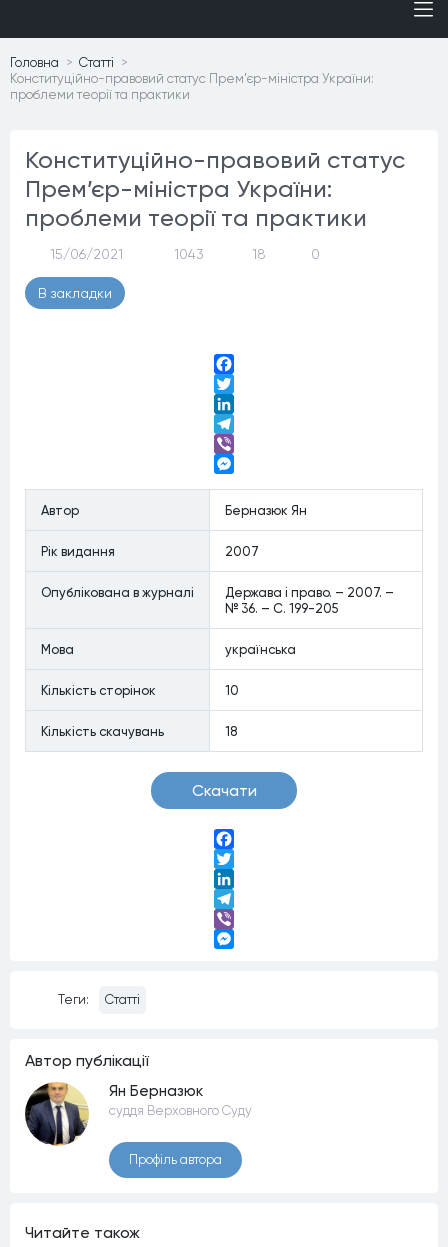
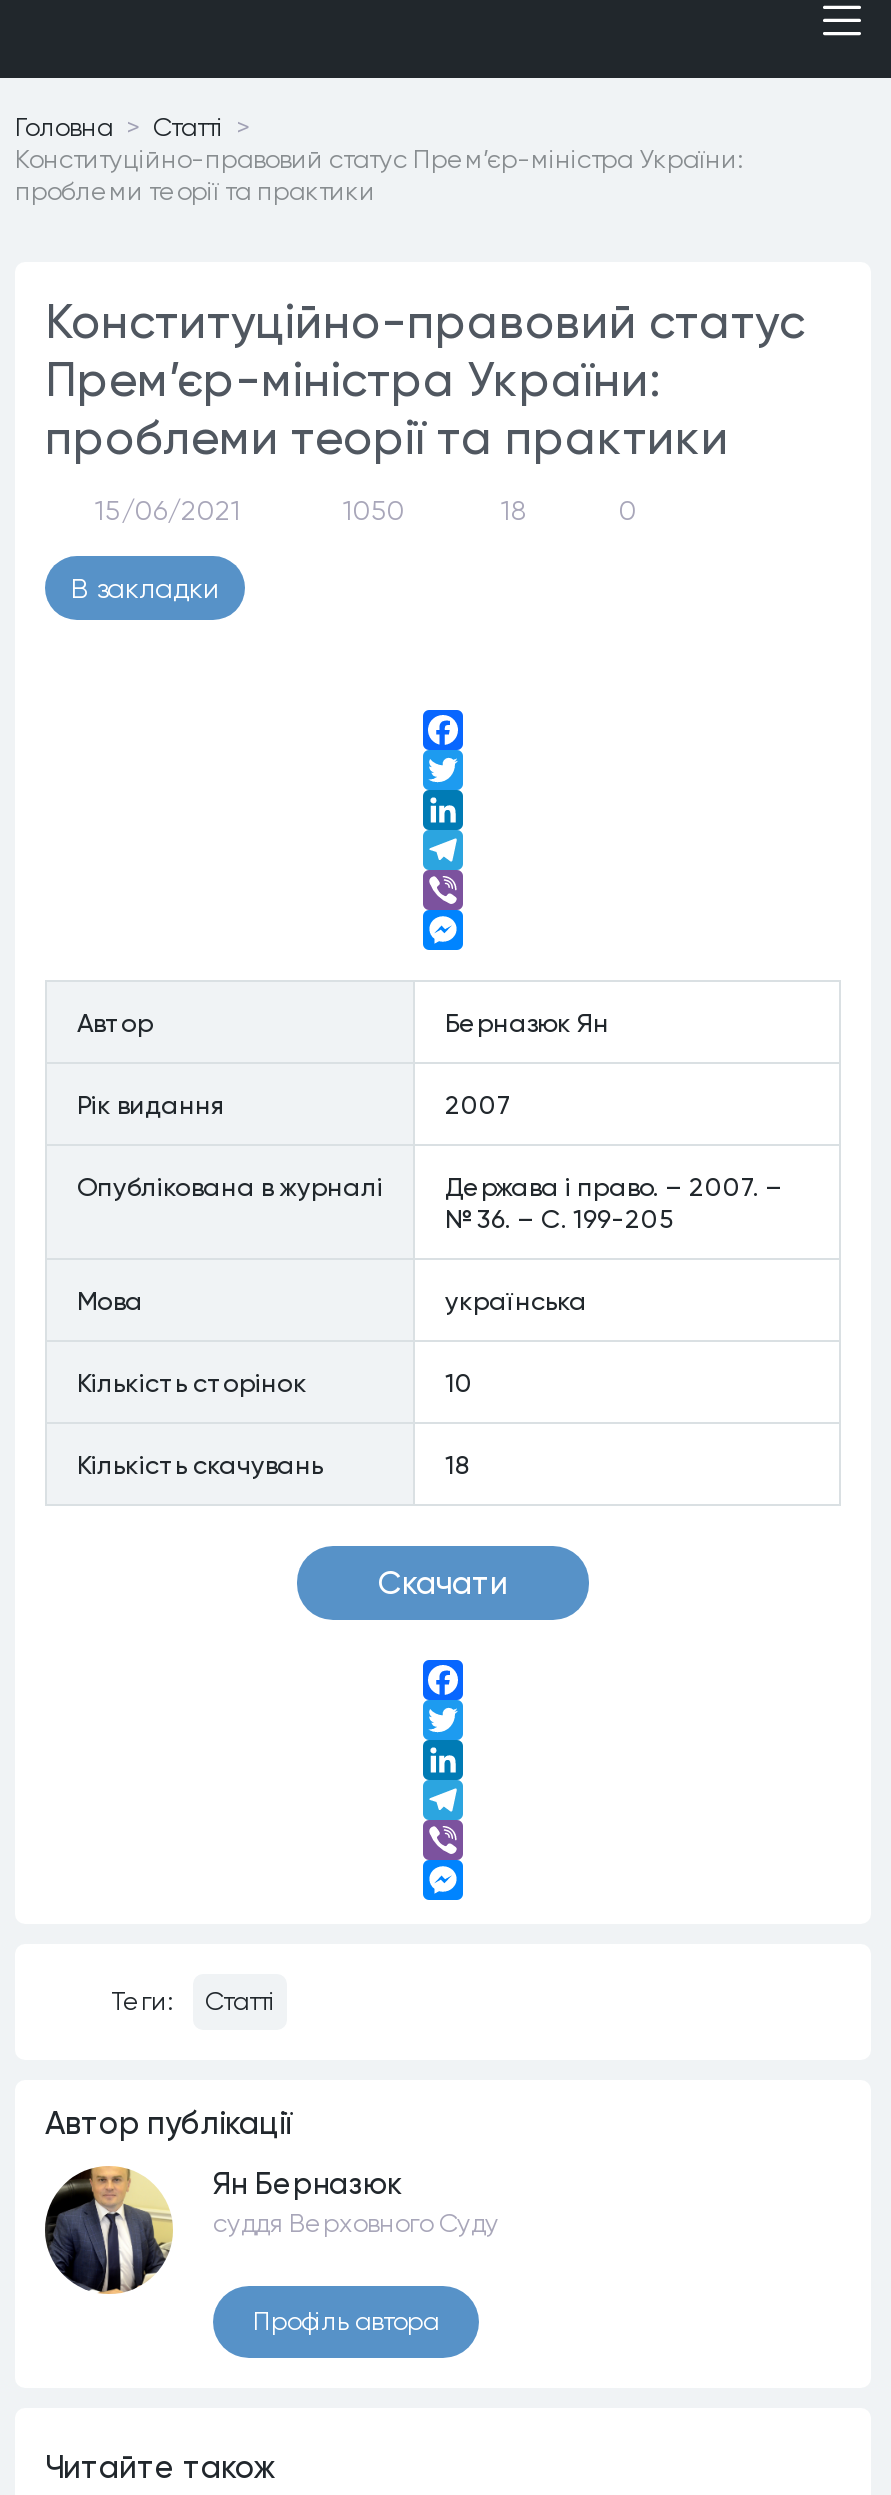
[174,246,204,262] 1043 -> [343,494,405,526] 1050

